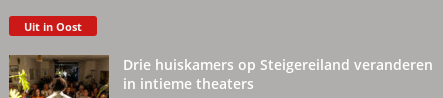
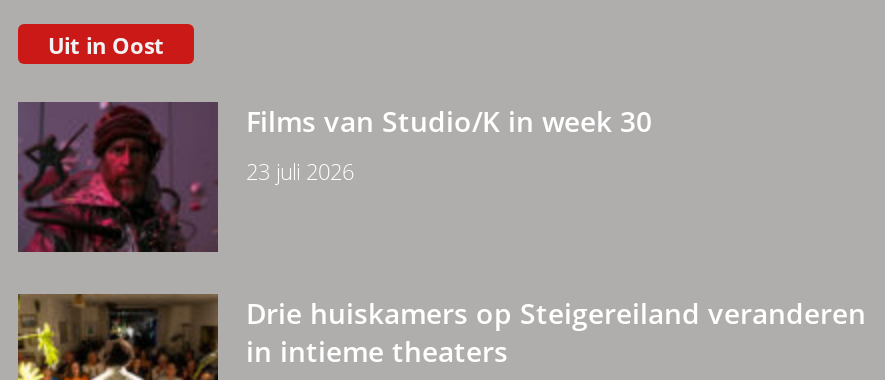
none -> [16,102,652,256] [image] | Films van Studio/K in week 30 | 23 juli 2026

